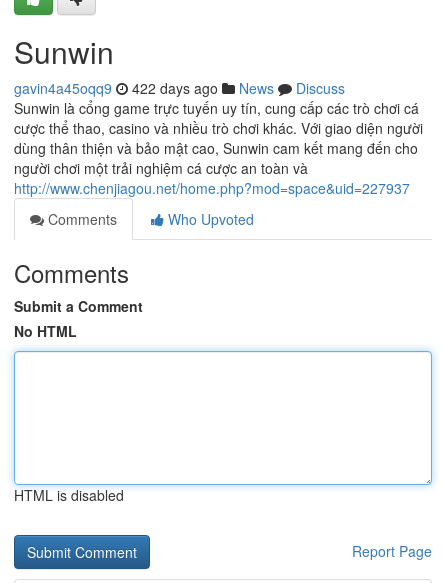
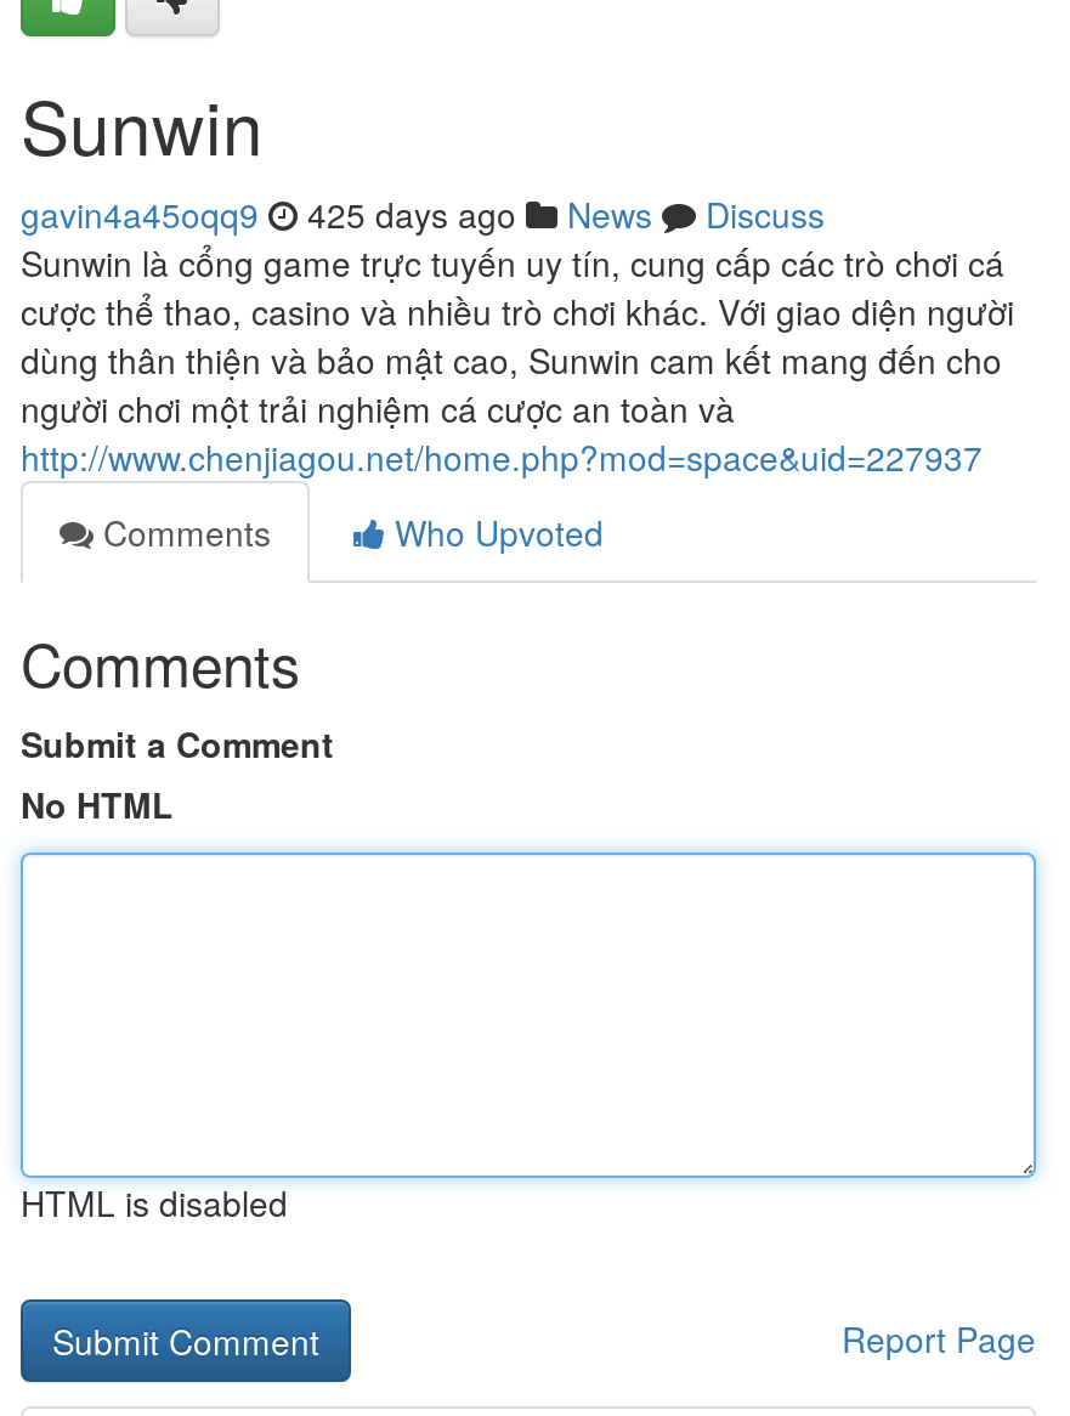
[14,78,345,98] gavin4a45oqq9 422 days ago News Discuss -> [21,189,825,238] gavin4a45oqq9 425 days ago News Discuss

